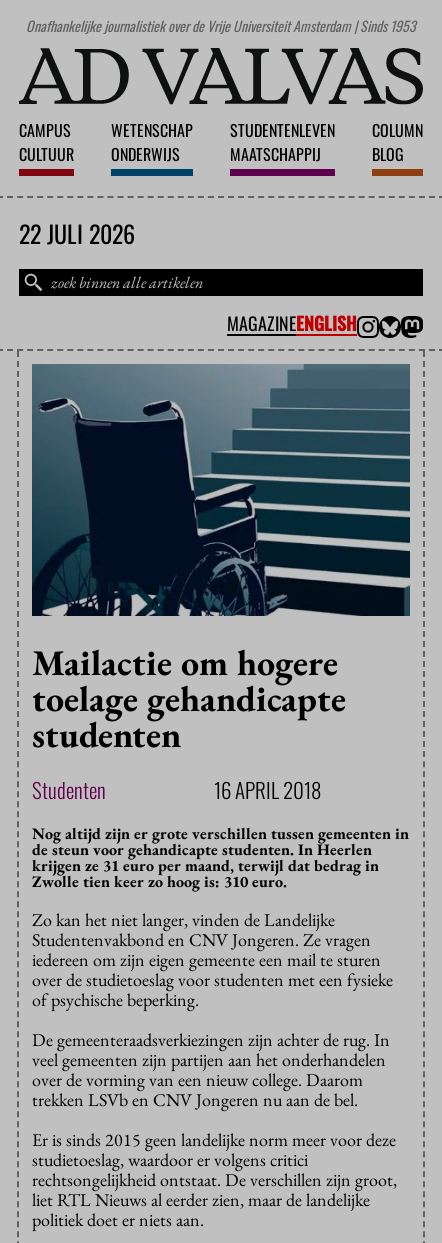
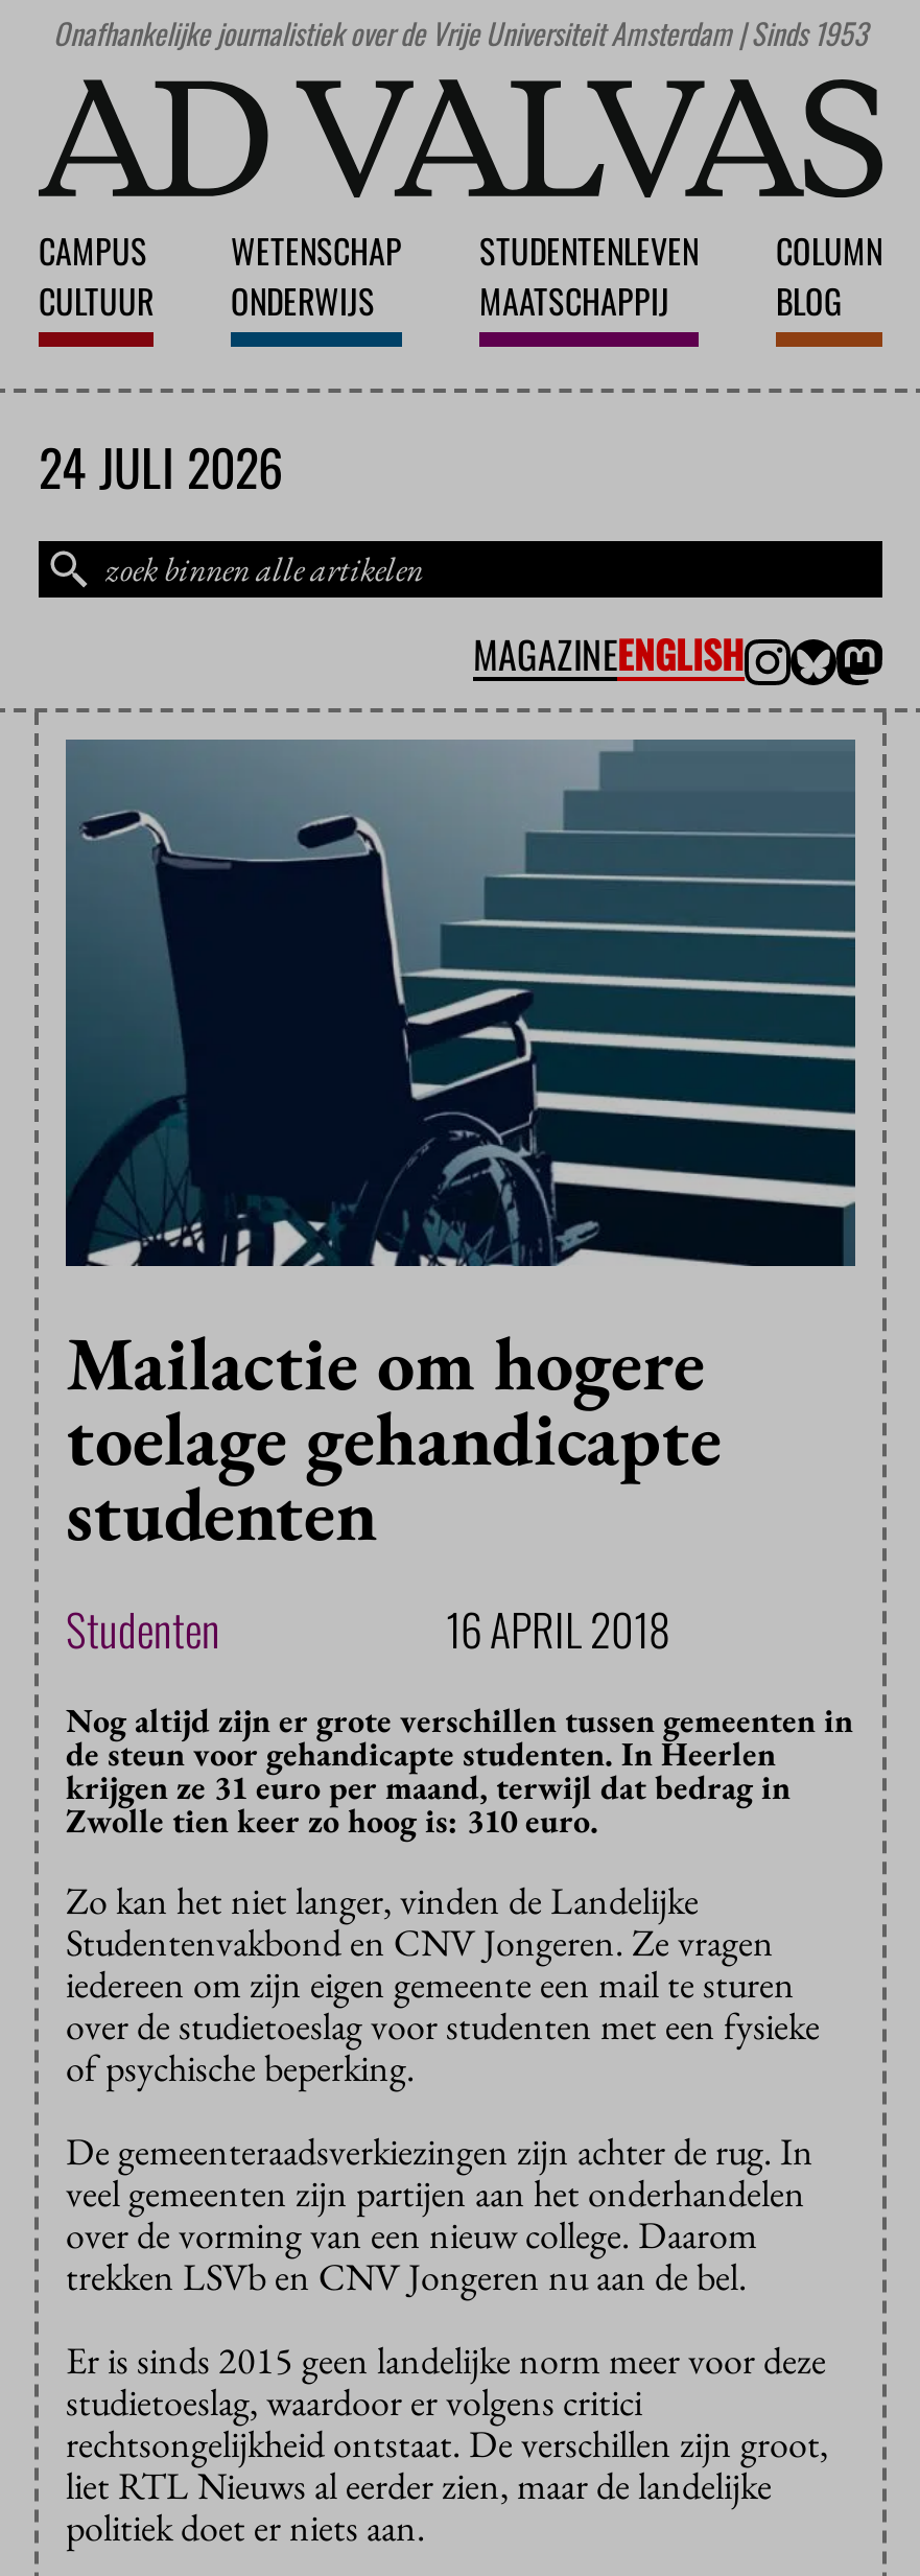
[19,215,135,251] 22 JULI 2026 -> [39,429,283,504] 24 JULI 2026

